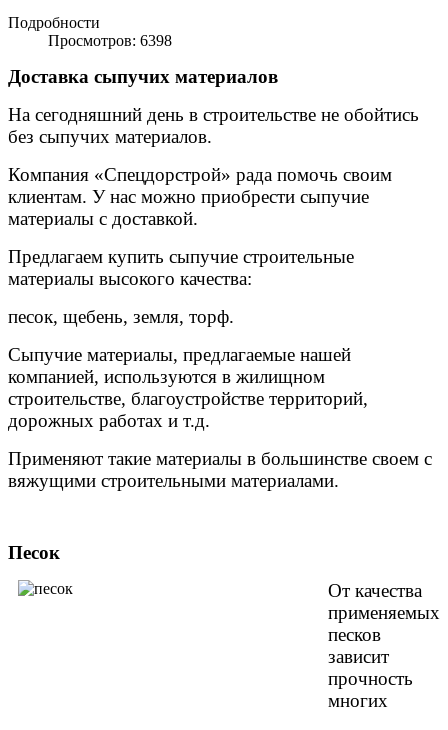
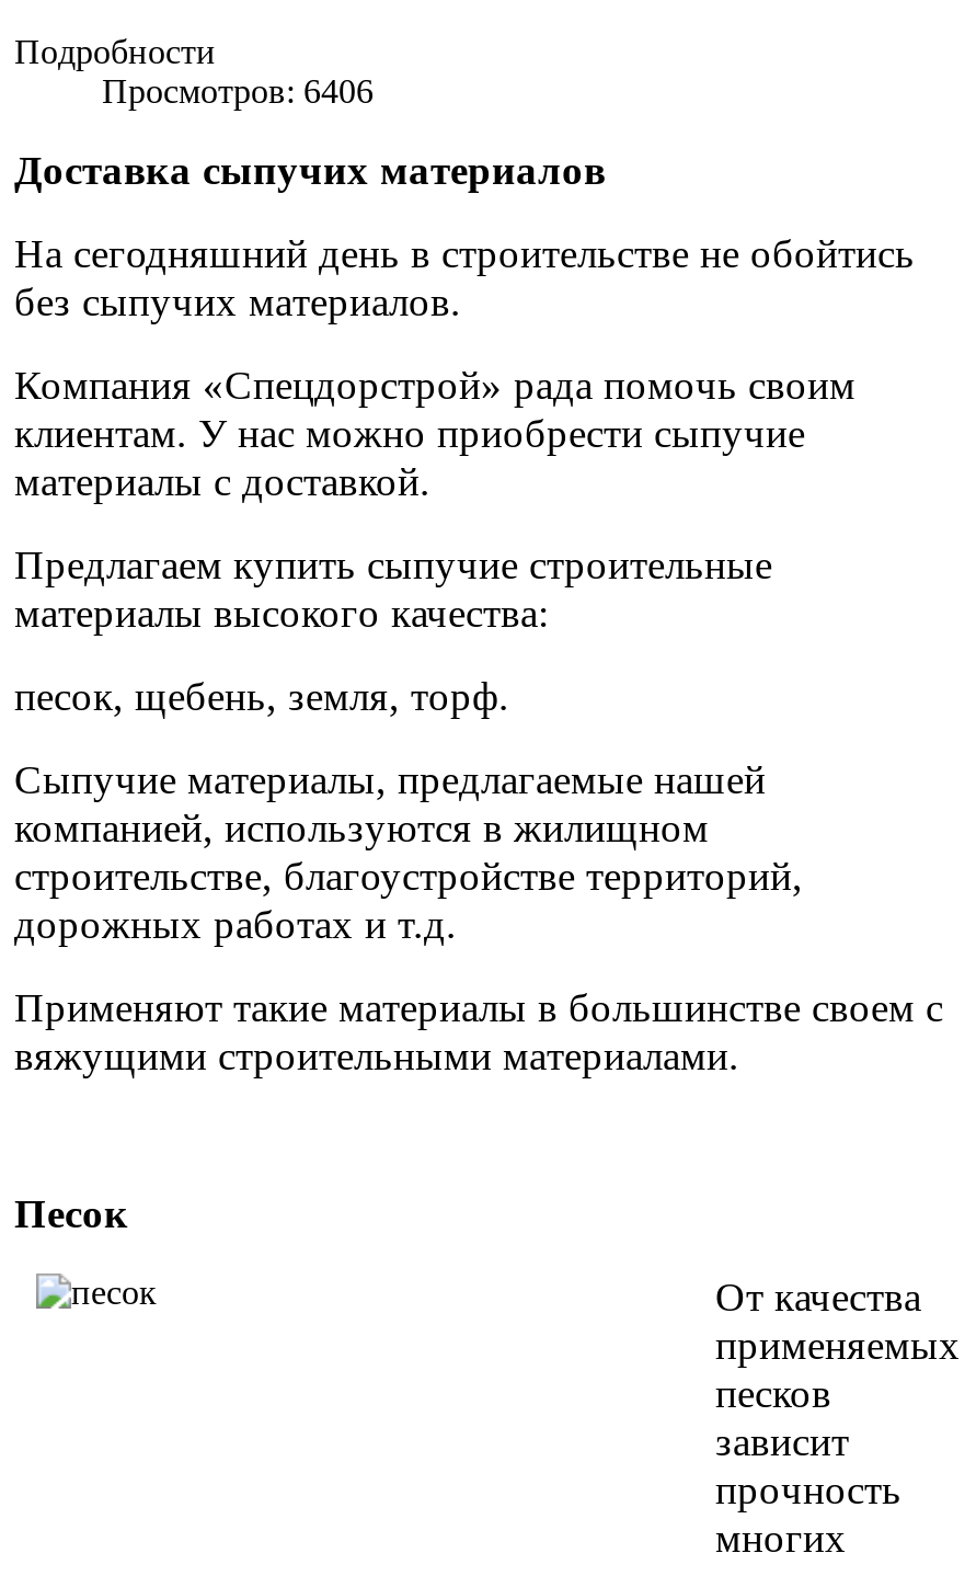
[48,31,172,48] Просмотров: 6398 -> [102,71,374,109] Просмотров: 6406

